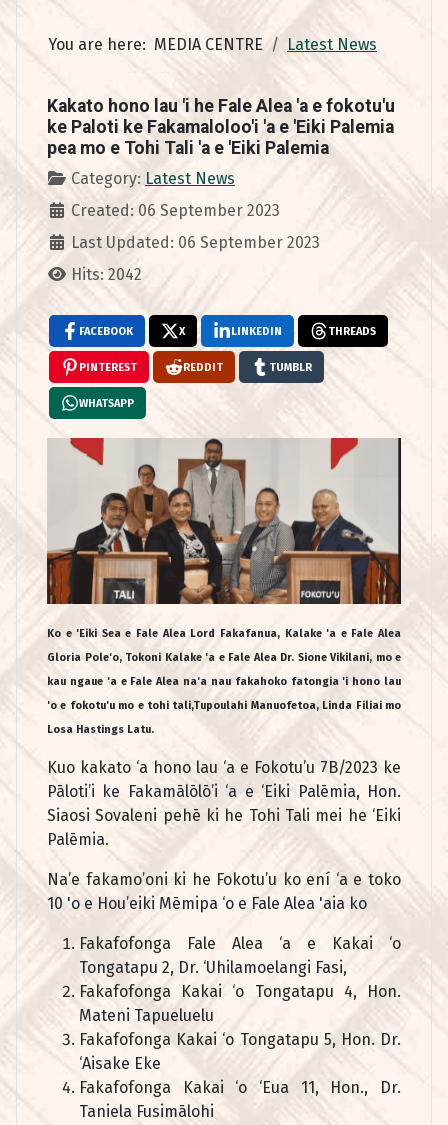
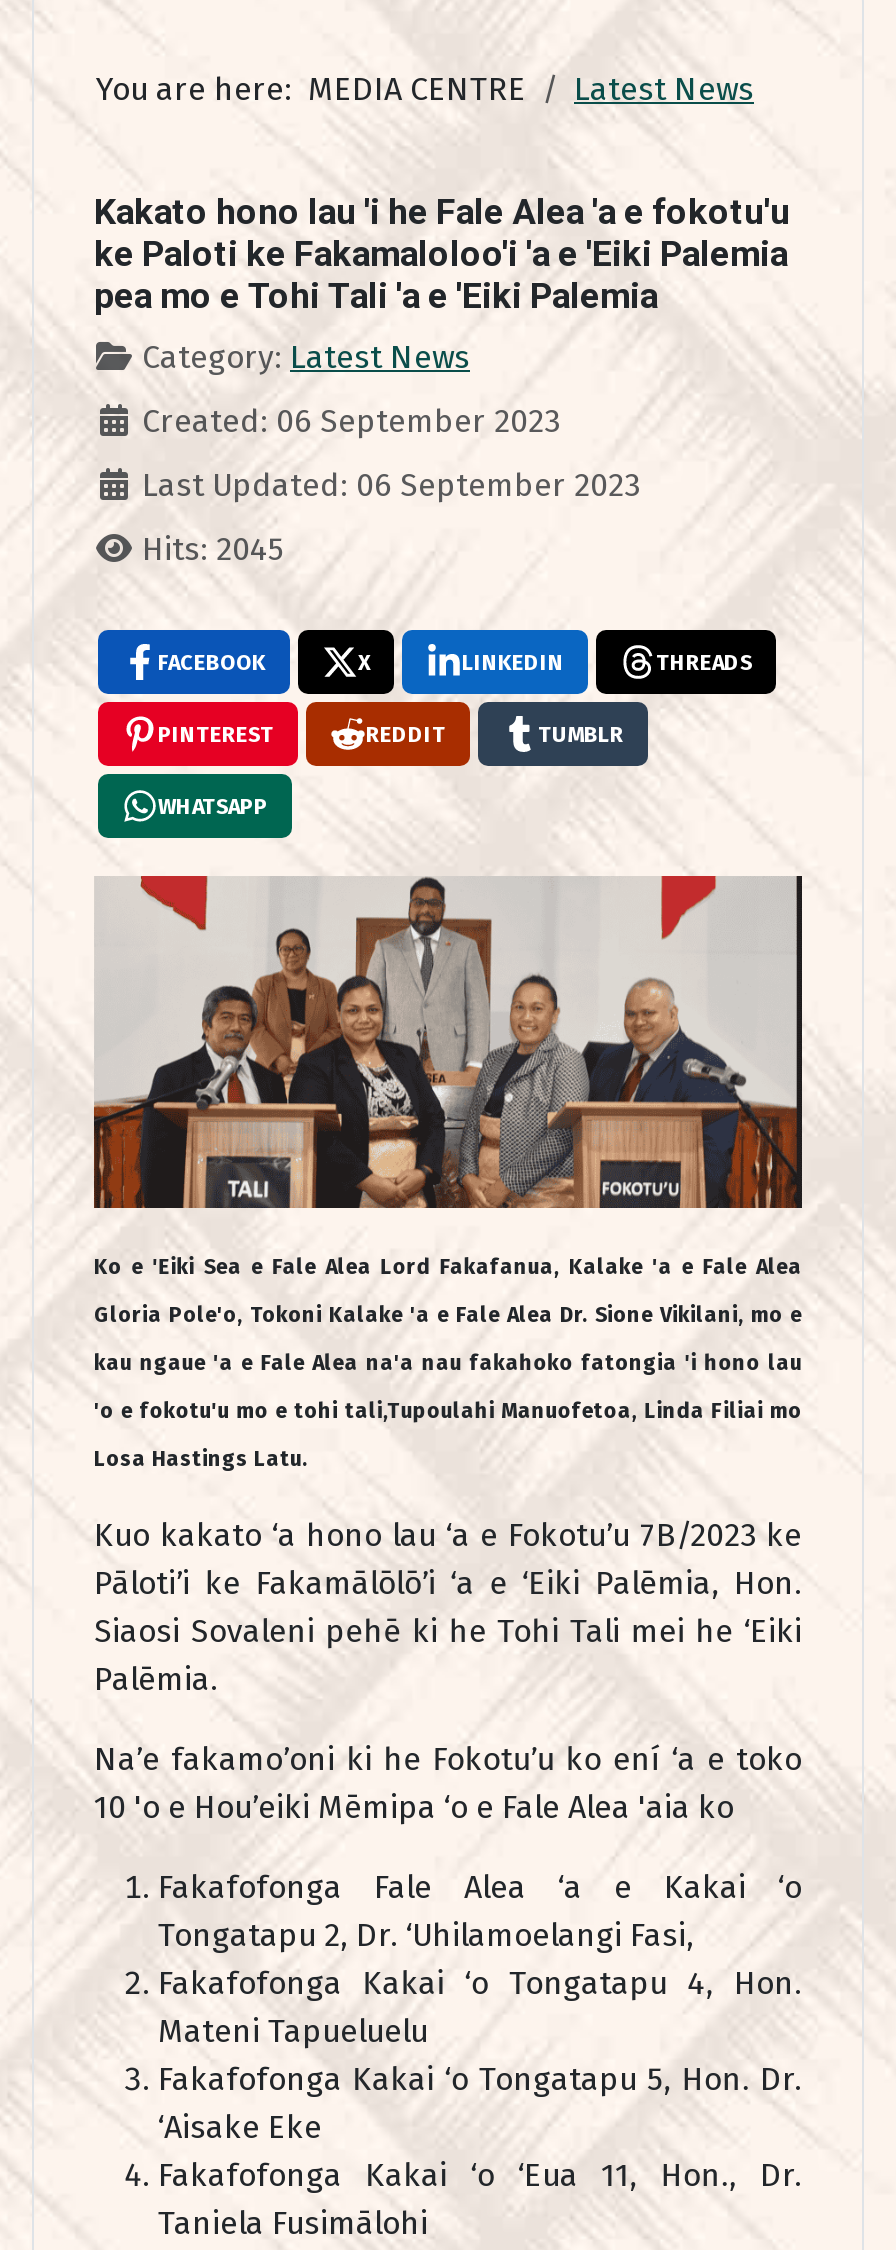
[71,265,142,284] Hits: 2042 -> [142,531,284,569] Hits: 2045

